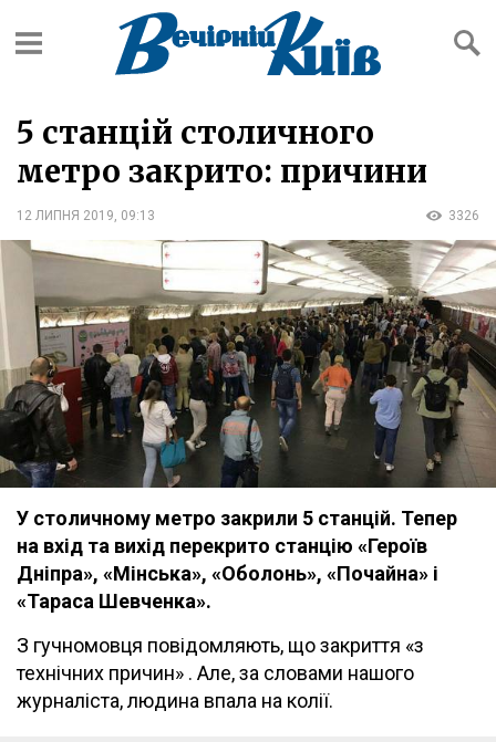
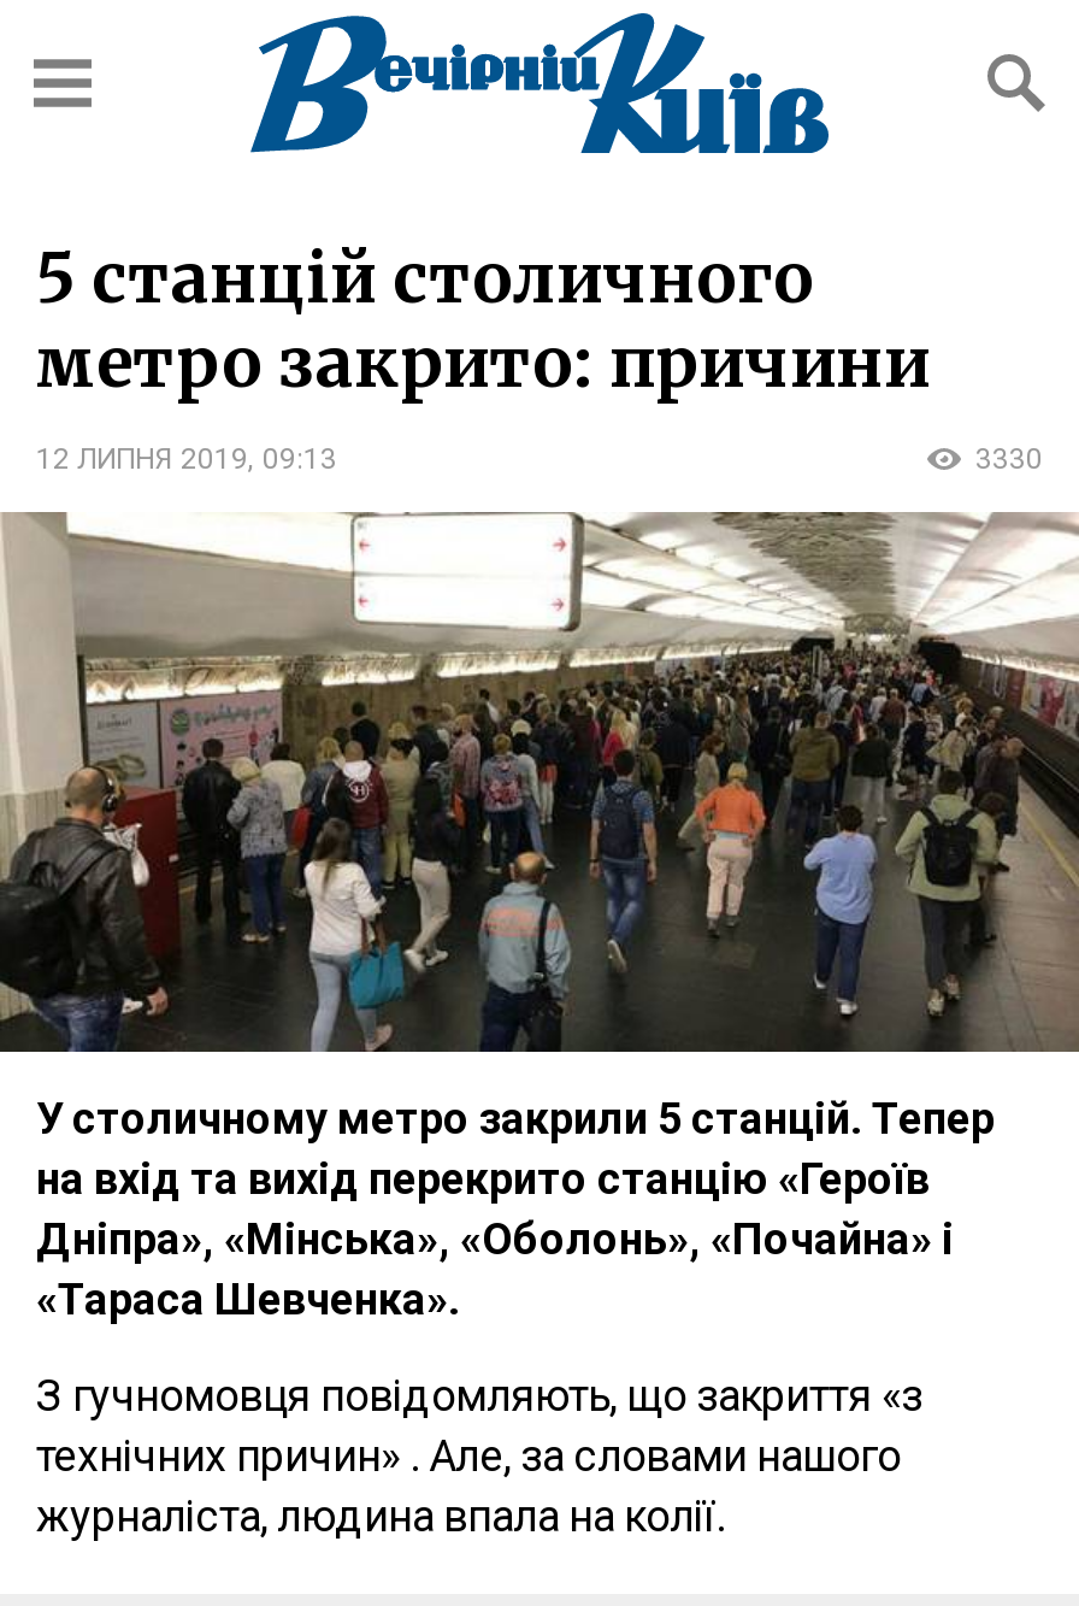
[448,207,479,223] 3326 -> [975,441,1043,475] 3330

